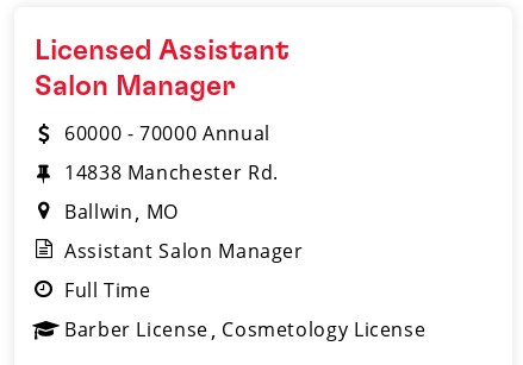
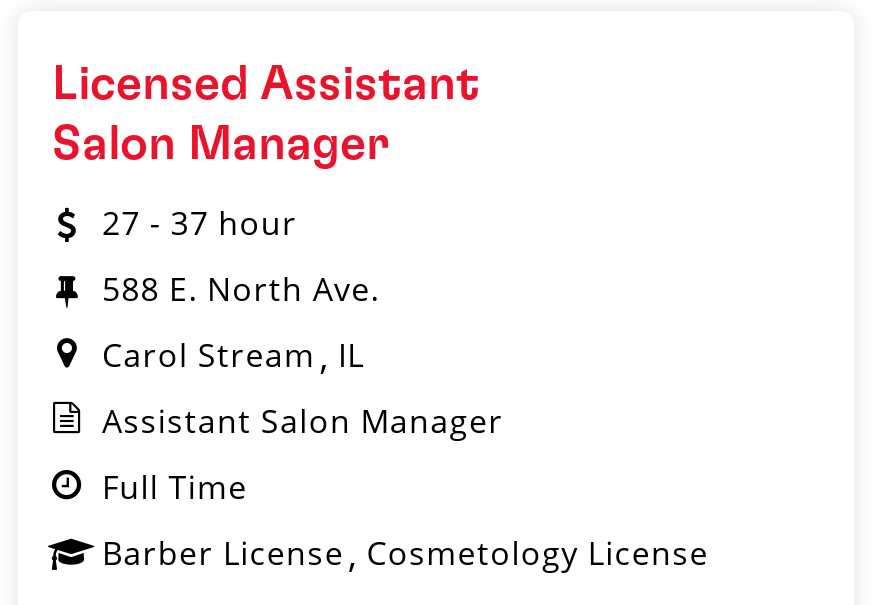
[64,120,270,146] 60000 - 70000 Annual -> [102,201,297,245] 27 - 37 hour
[64,159,279,185] 14838 Manchester Rd. -> [102,267,380,311] 588 E. North Ave.
[64,199,179,225] Ballwin MO -> [102,333,364,377] Carol Stream IL

